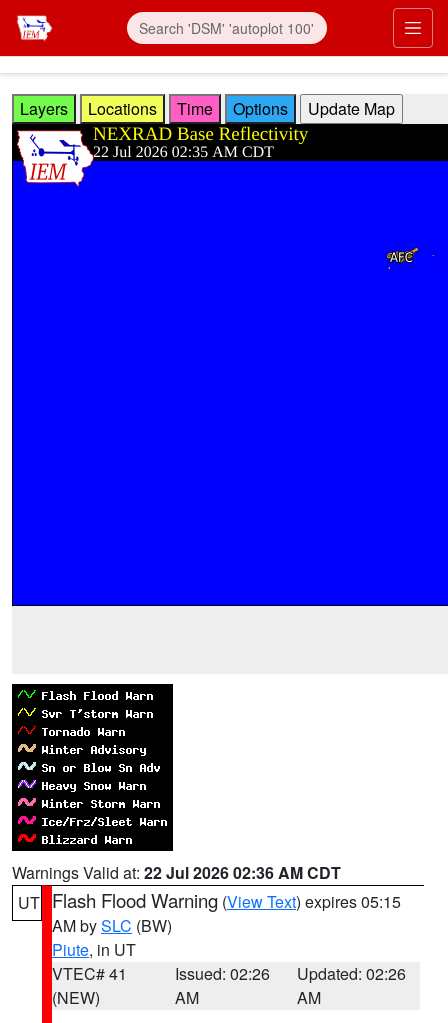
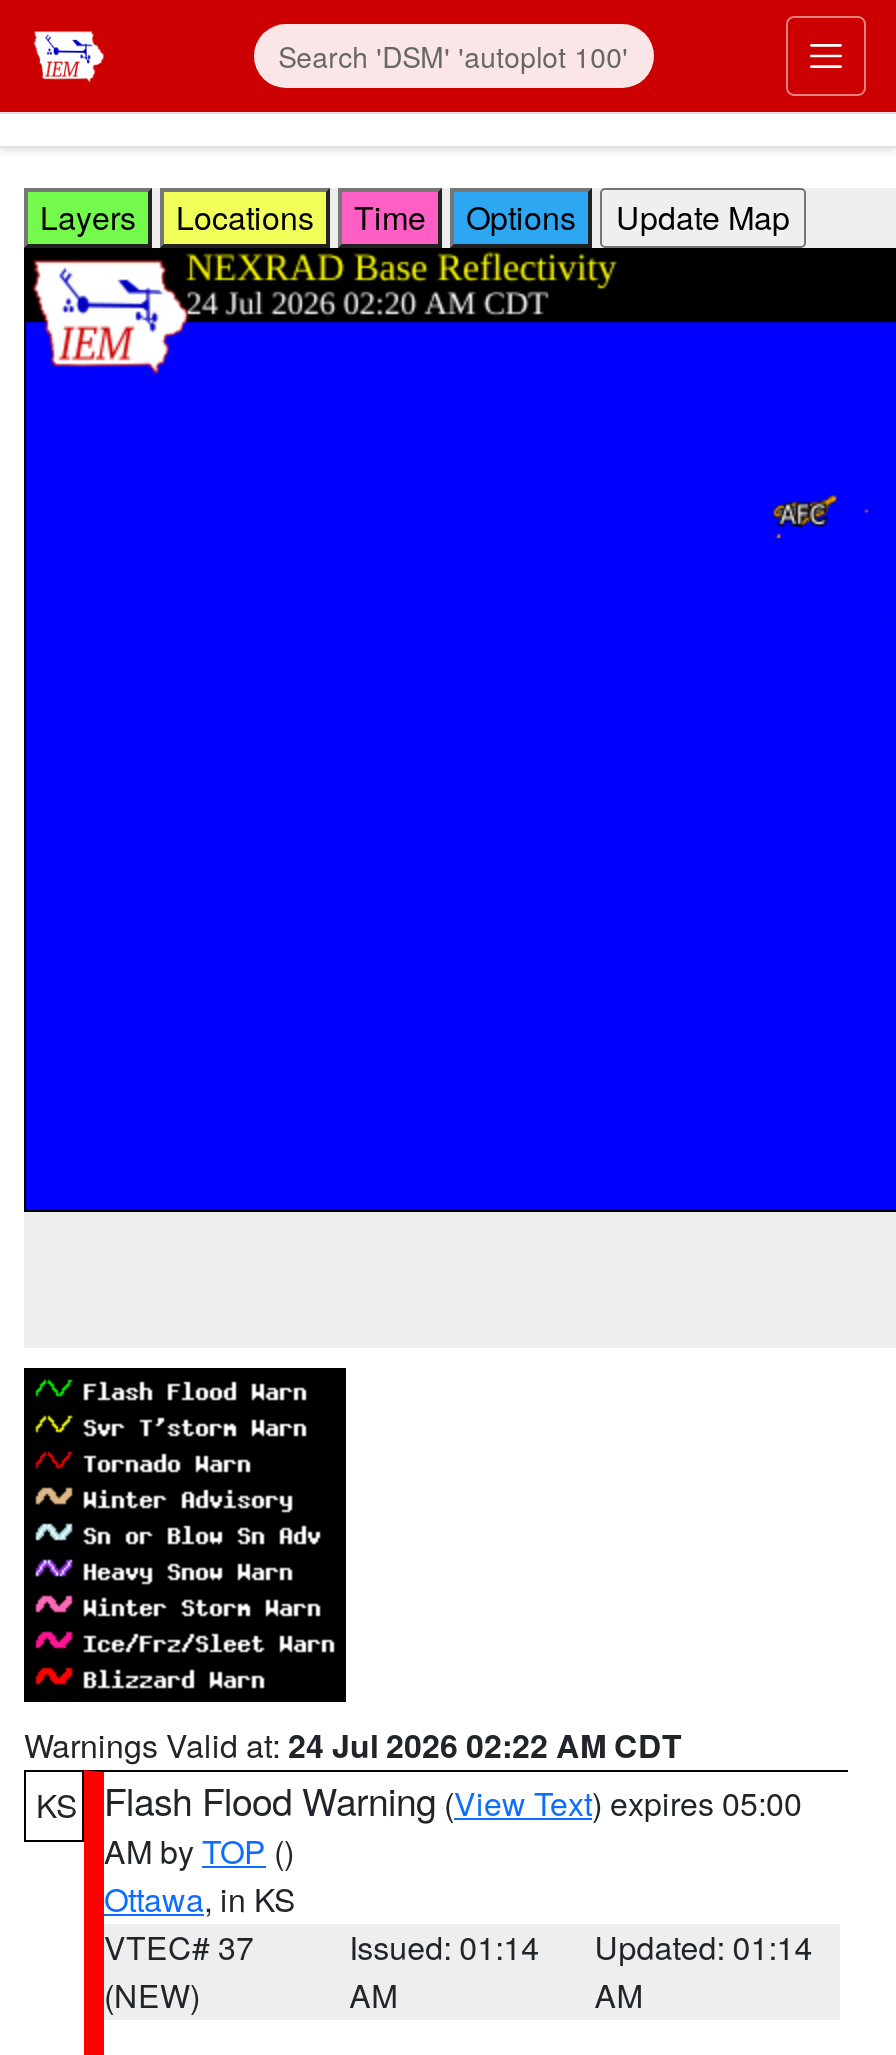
[12,861,341,884] Warnings Valid at: 22 Jul 2026 02:36 AM CDT -> [24,1722,682,1768] Warnings Valid at: 24 Jul 2026 02:22 AM CDT
[18,887,401,914] UT Flash Flood Warning (View Text) expires 05:15 -> [36,1774,802,1828] KS Flash Flood Warning (View Text) expires 05:00
[52,914,172,937] AM by SLC (BW) -> [104,1828,294,1874] AM by TOP ()
[52,938,136,961] Piute, in UT -> [104,1876,296,1922] Ottawa, in KS
[52,962,127,985] VTEC# 41 -> [104,1924,254,1970] VTEC# 37
[175,962,270,985] Issued: 02:26 -> [349,1924,539,1970] Issued: 01:14
[297,962,406,985] Updated: 02:26 -> [594,1924,812,1970] Updated: 01:14

